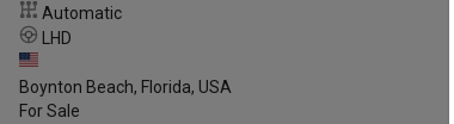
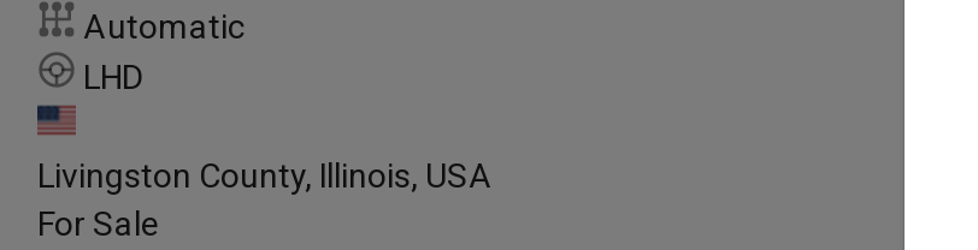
[19,77,232,97] Boynton Beach, Florida, USA -> [37,156,493,195] Livingston County, Illinois, USA

